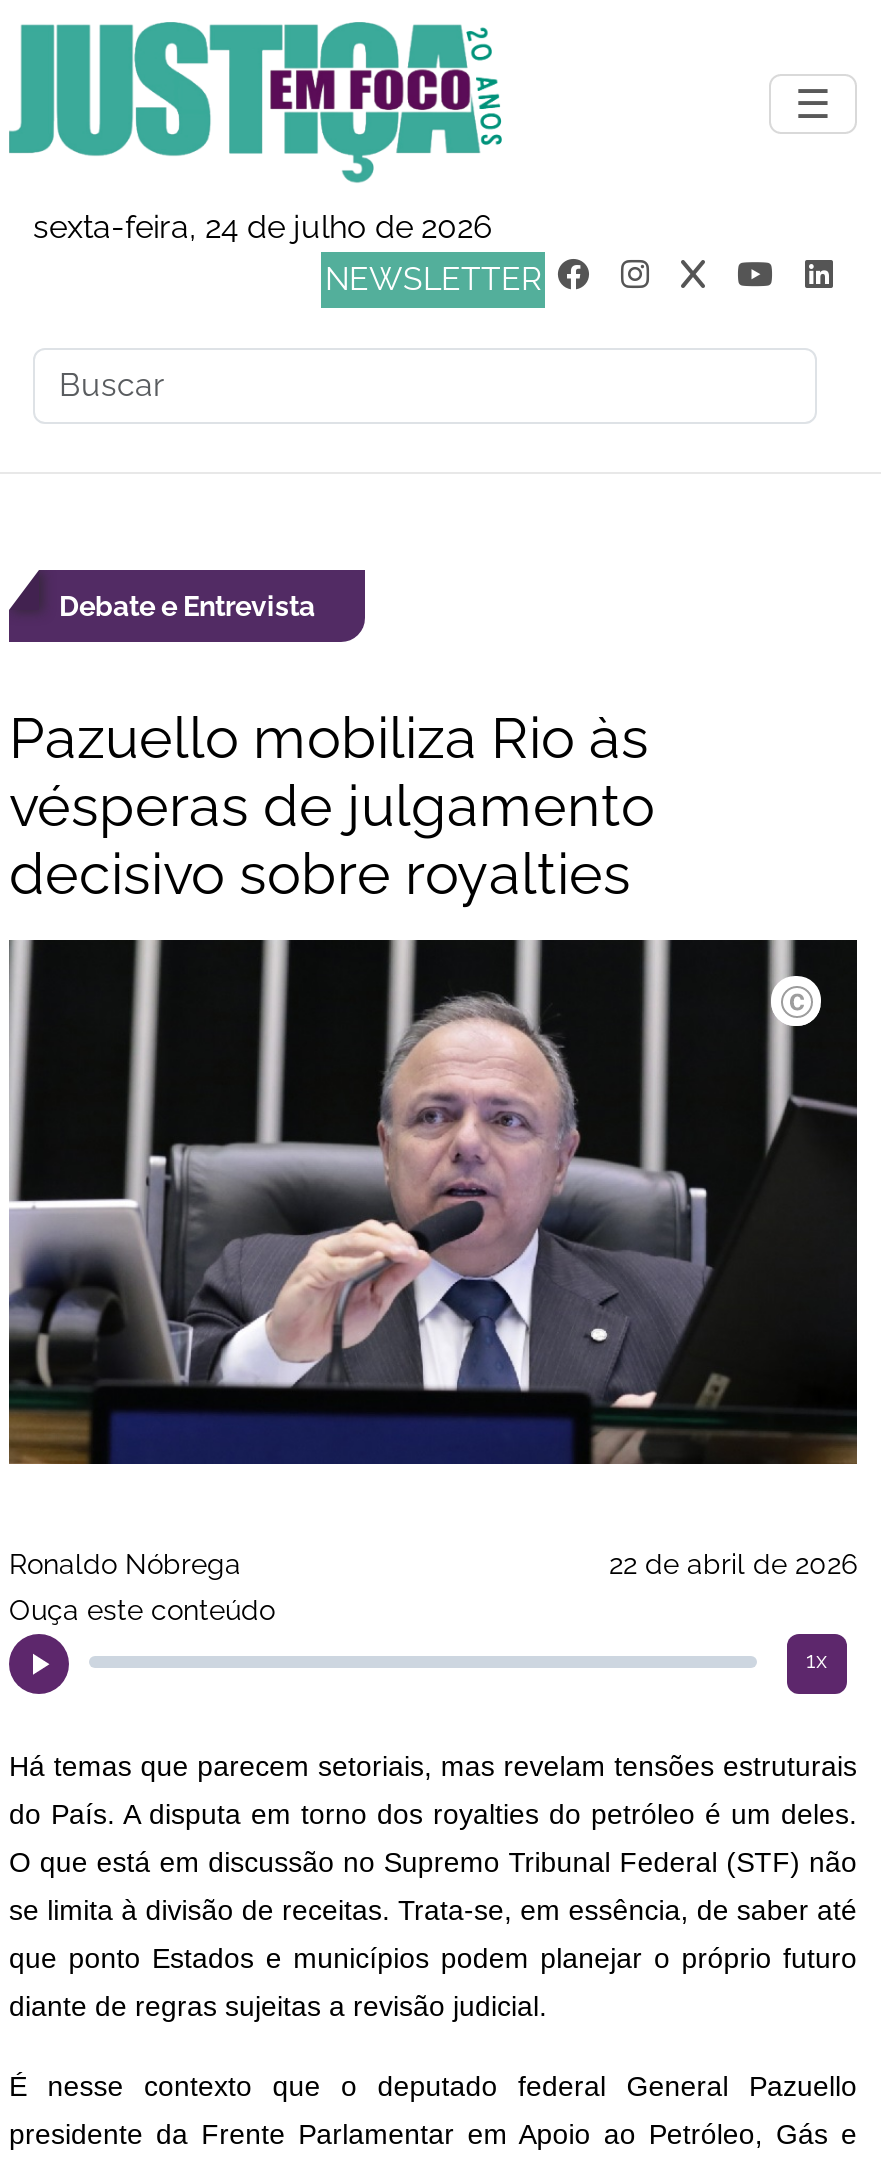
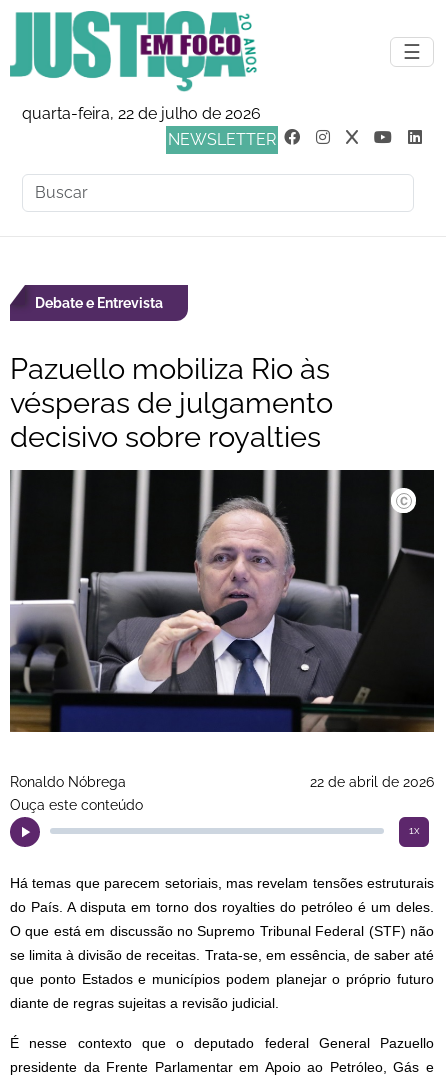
[33,208,493,246] sexta-feira, 24 de julho de 2026 -> [22,104,261,123] quarta-feira, 22 de julho de 2026

